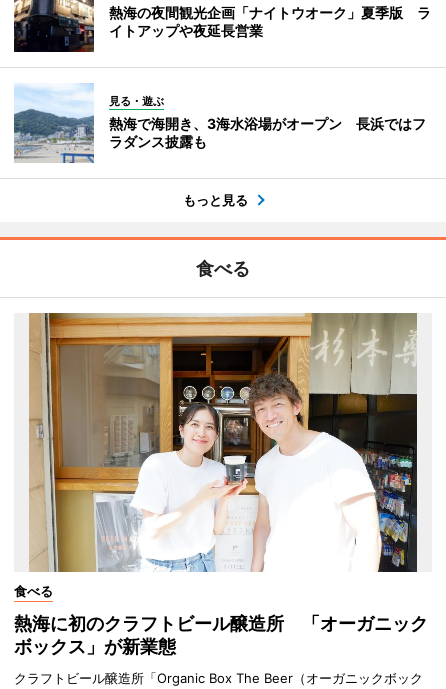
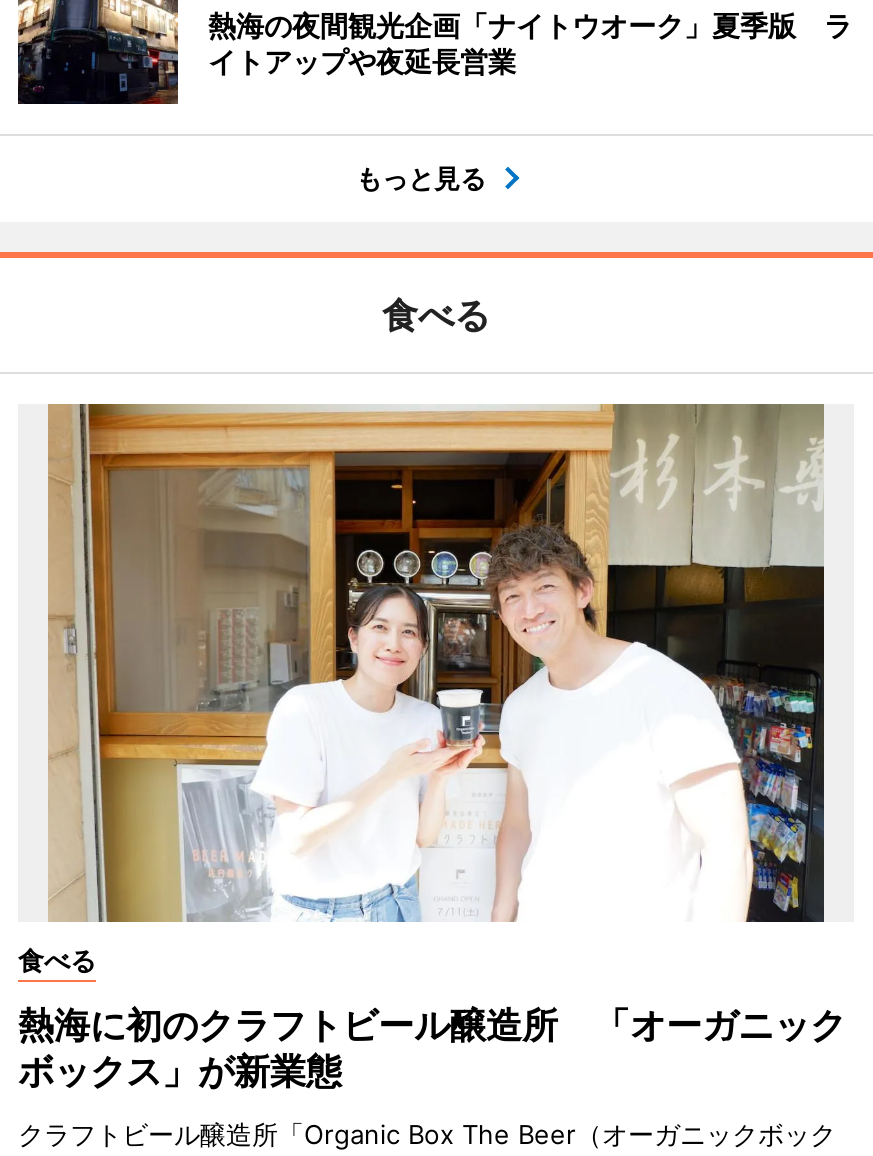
[13,83,426,164] [image] | 見る・遊ぶ | 熱海で海開き、3海水浴場がオープン 長浜ではフ | ラダンス披露も -> none

